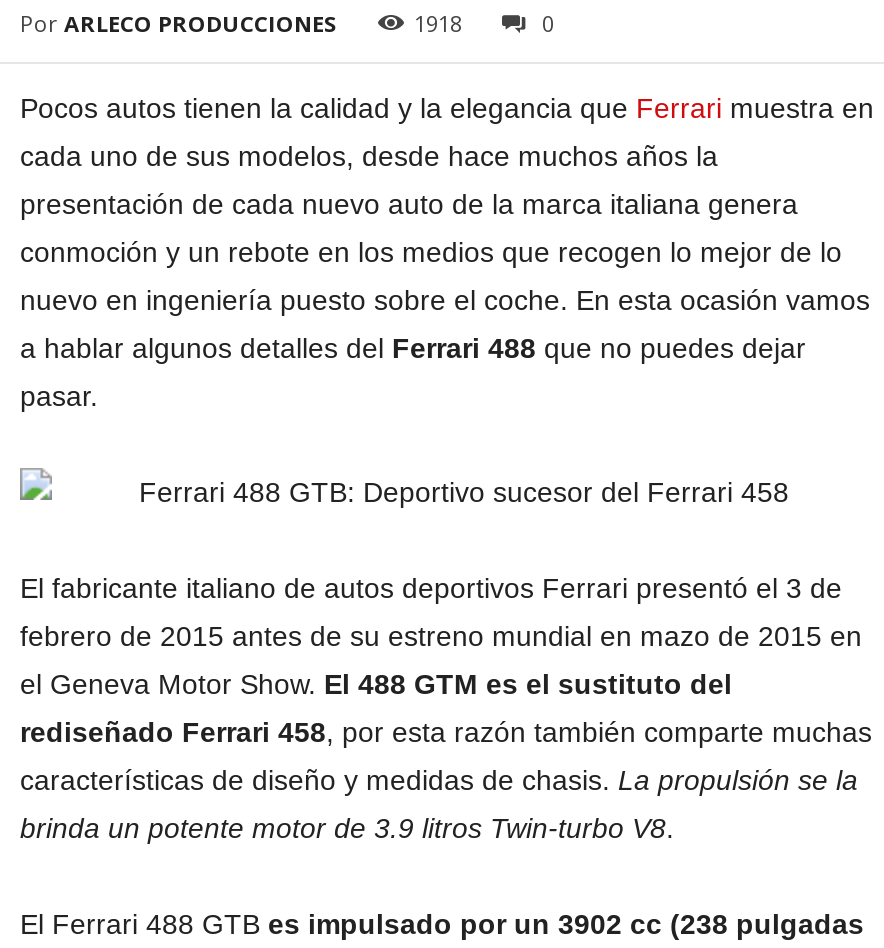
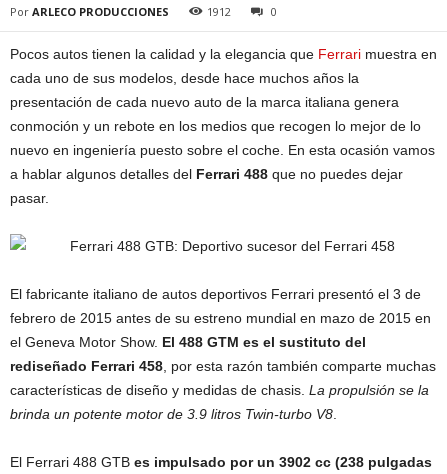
[414,8,462,38] 1918 -> [207,4,231,19] 1912

